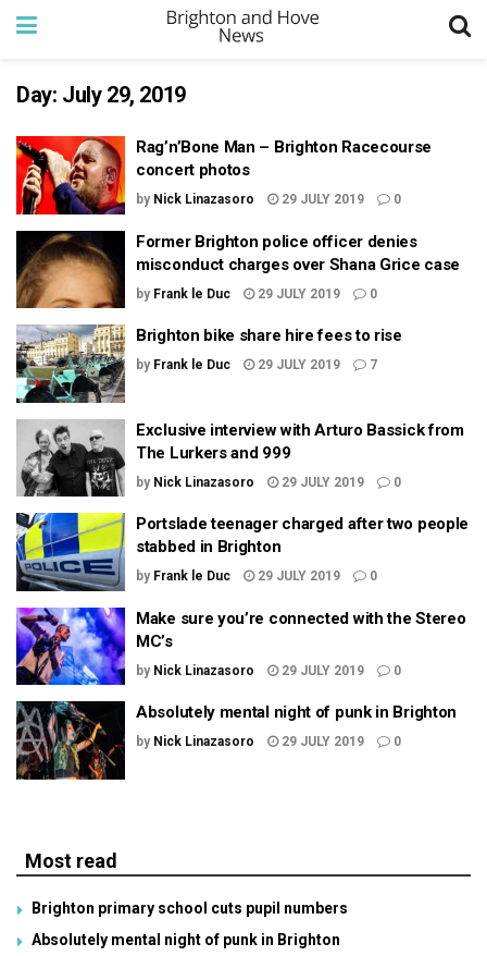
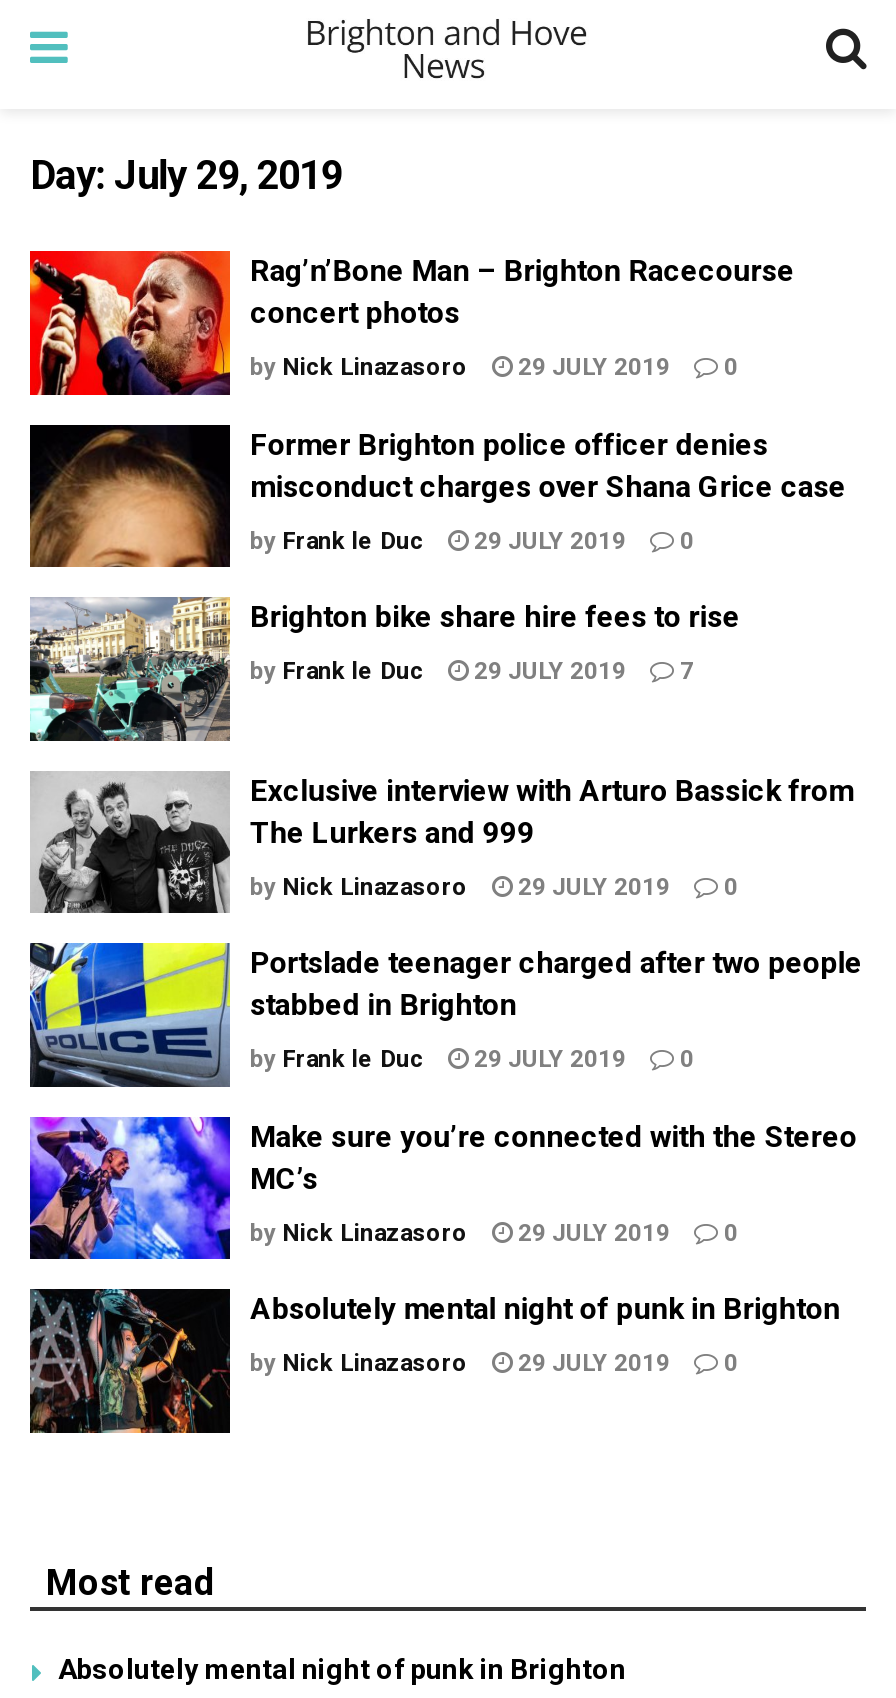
[32,899,348,916] Brighton primary school cuts pupil numbers -> none

